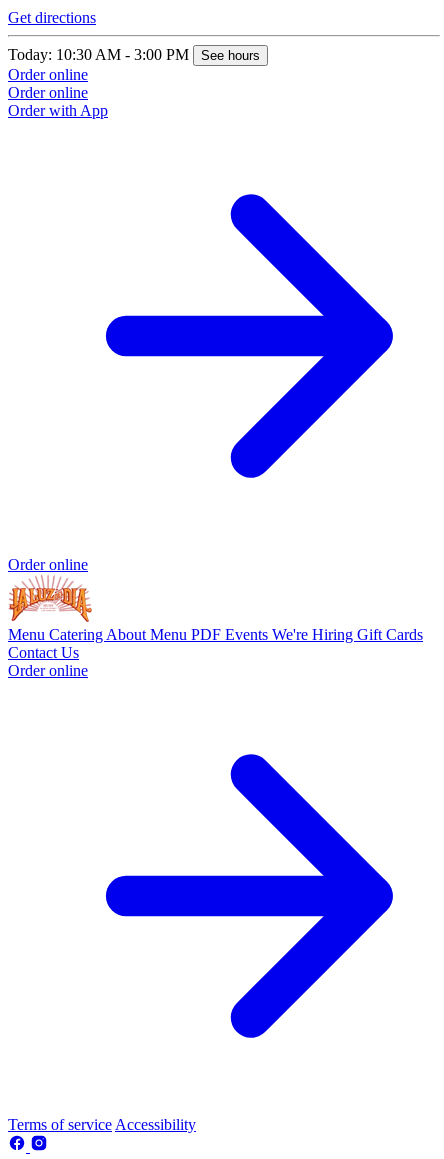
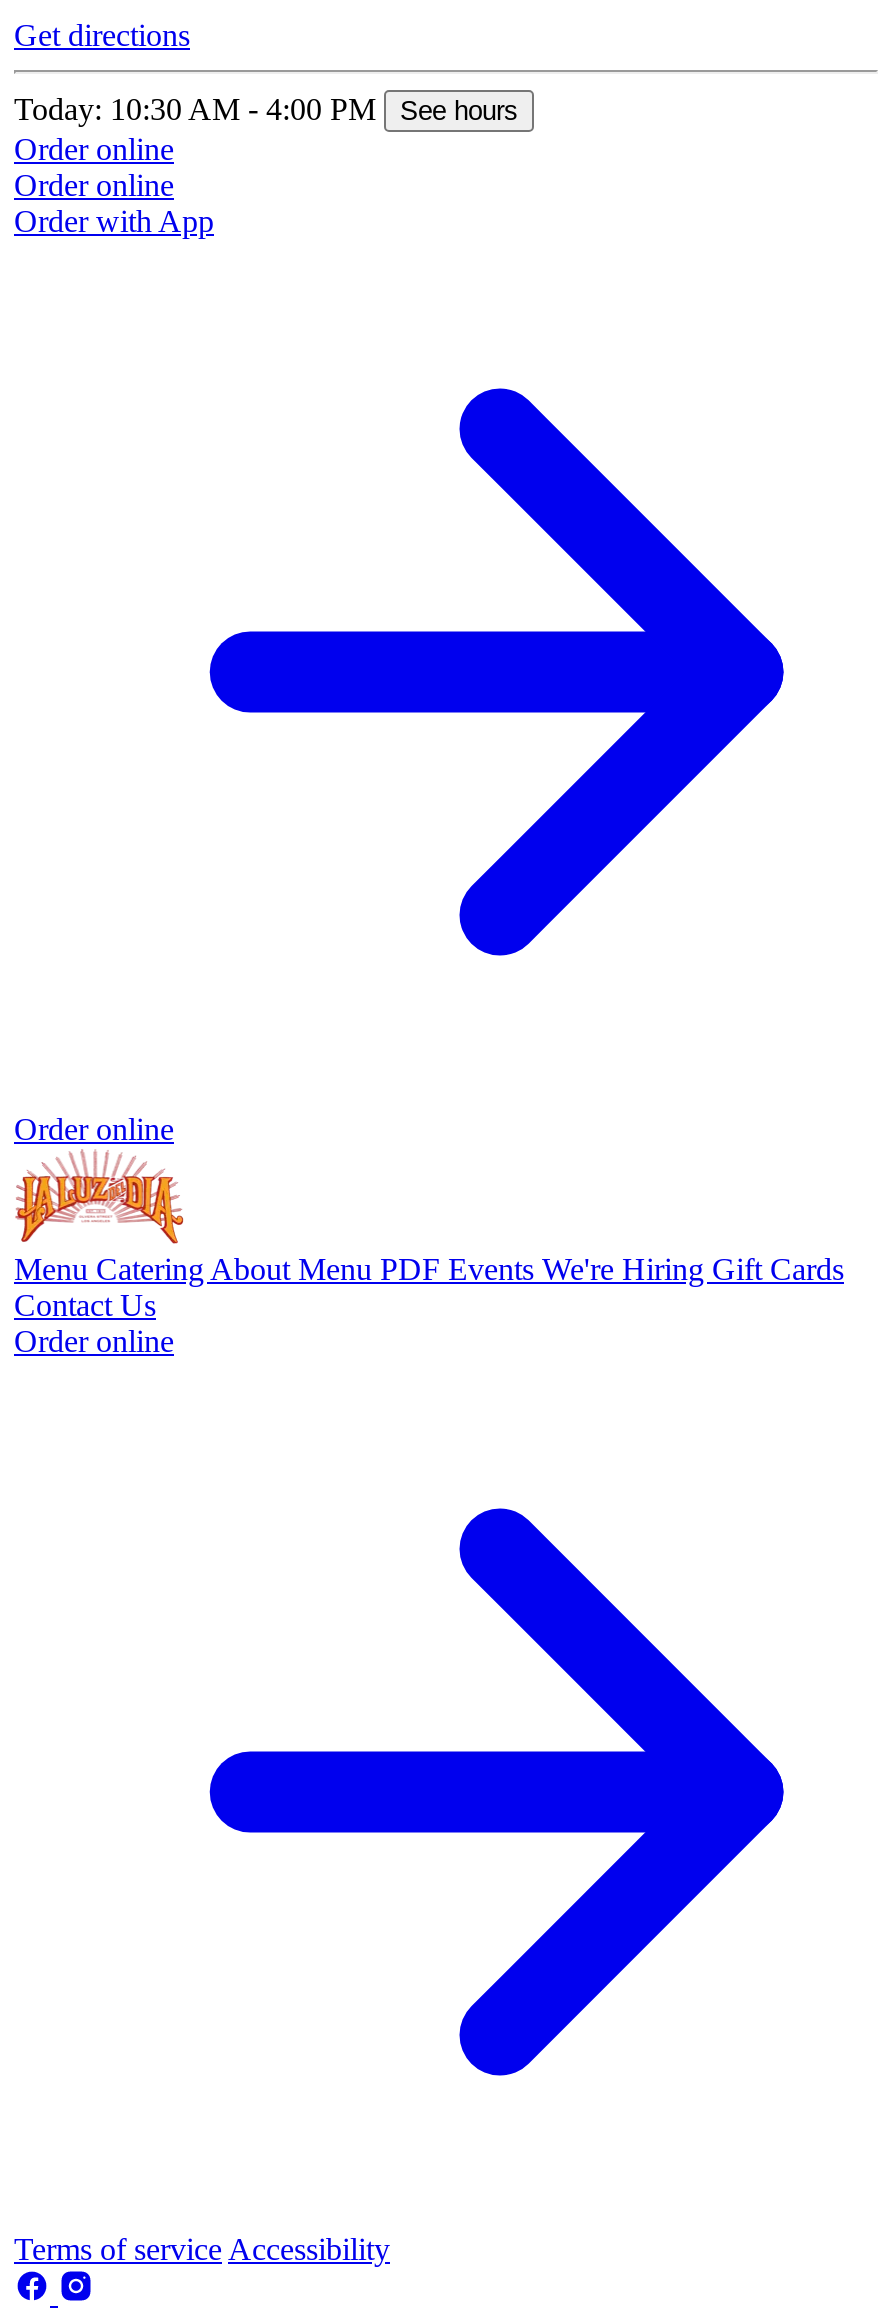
[8,46,260,63] Today: 10:30 AM - 3:00 PM See hours -> [14,92,518,126] Today: 10:30 AM - 4:00 PM See hours

